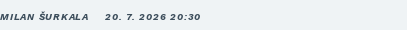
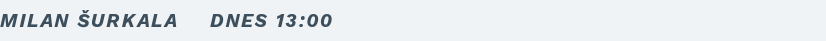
[0,11,201,22] MILAN ŠURKALA 20. 7. 2026 20:30 -> [0,9,333,31] MILAN ŠURKALA DNES 13:00

